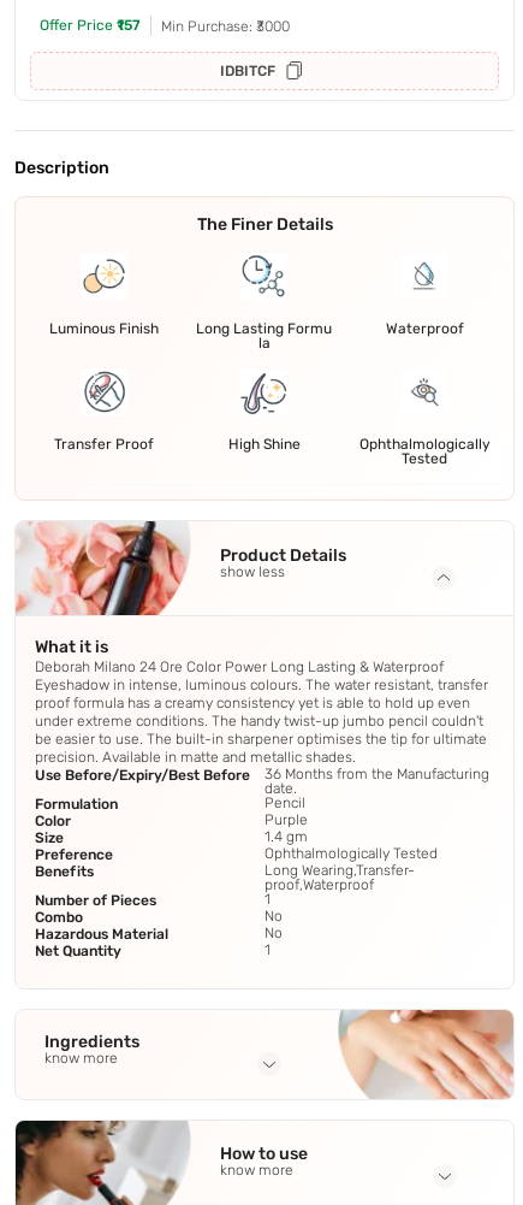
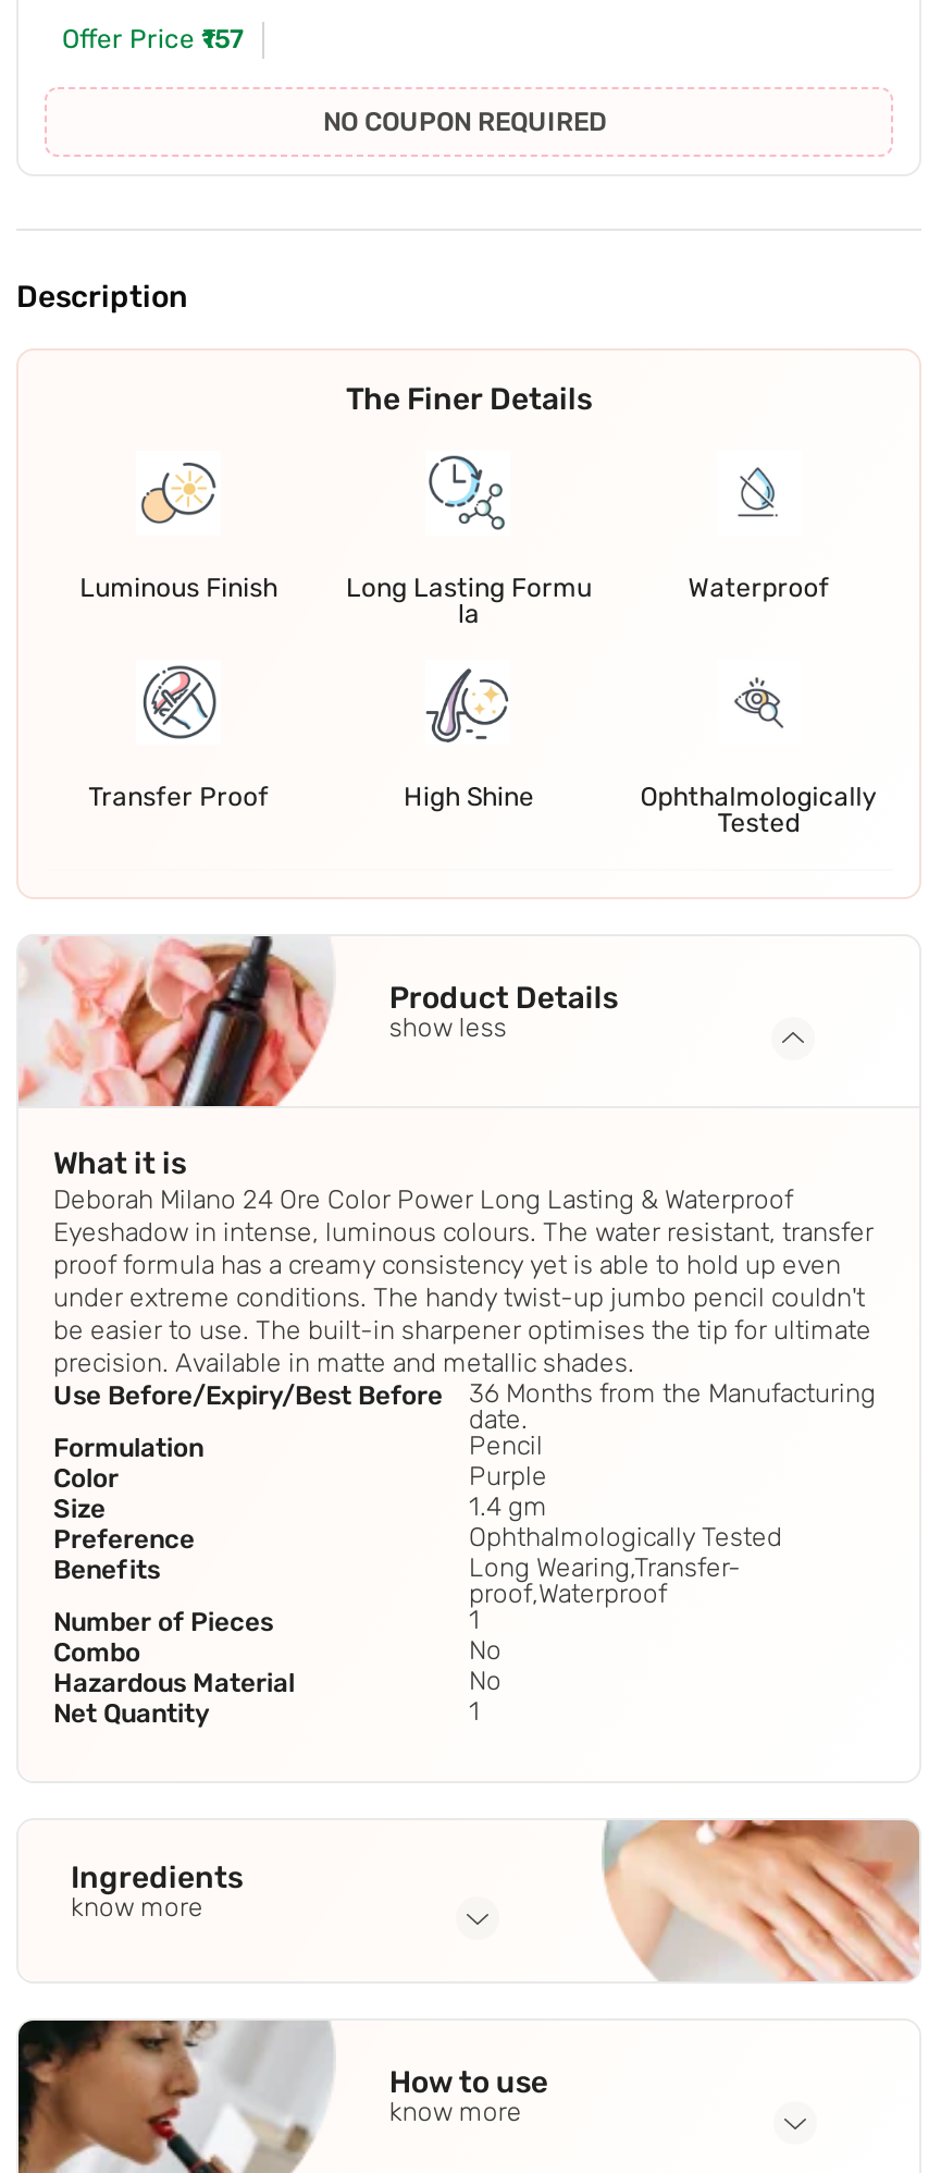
[161,18,290,80] Min Purchase: ₹3000 | IDBITCF -> [323,107,606,138] NO COUPON REQUIRED

